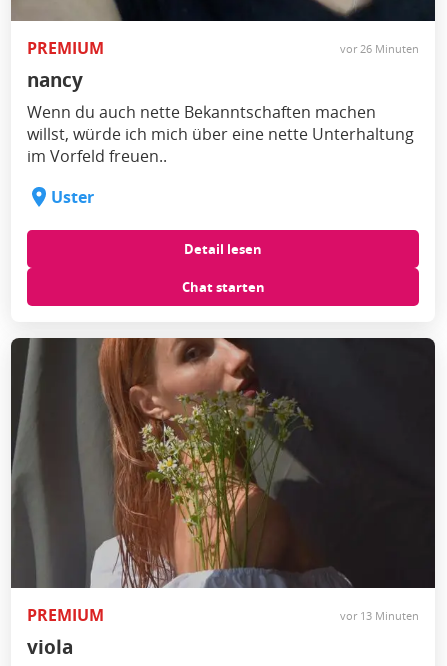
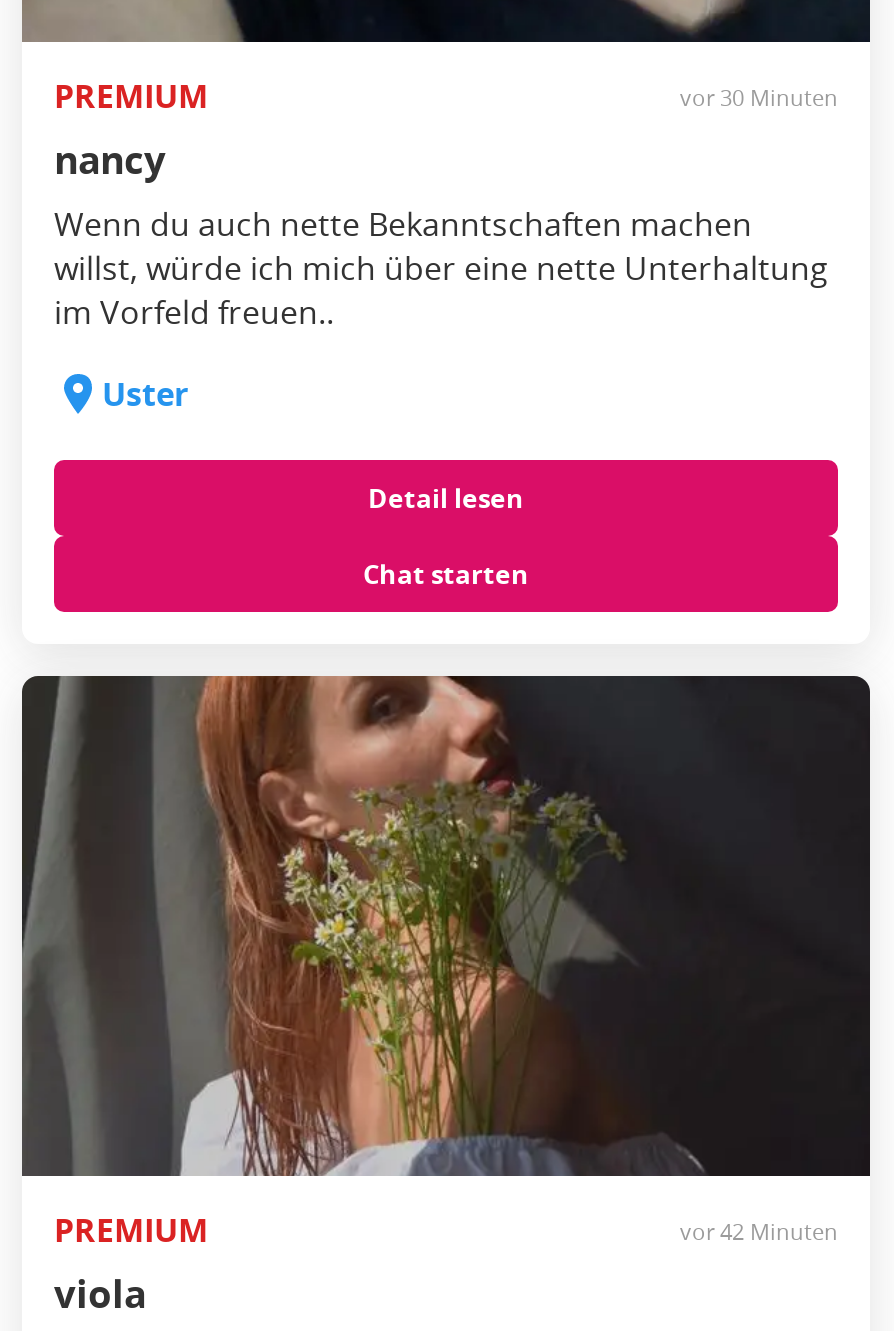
[340,41,419,56] vor 26 Minuten -> [680,81,838,111] vor 30 Minuten
[340,608,419,623] vor 13 Minuten -> [680,1216,838,1246] vor 42 Minuten

